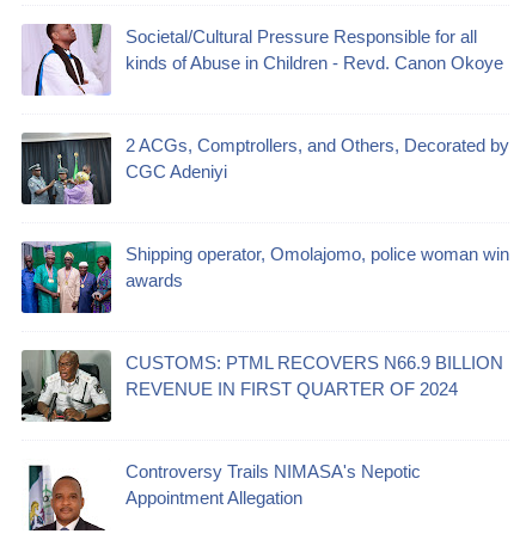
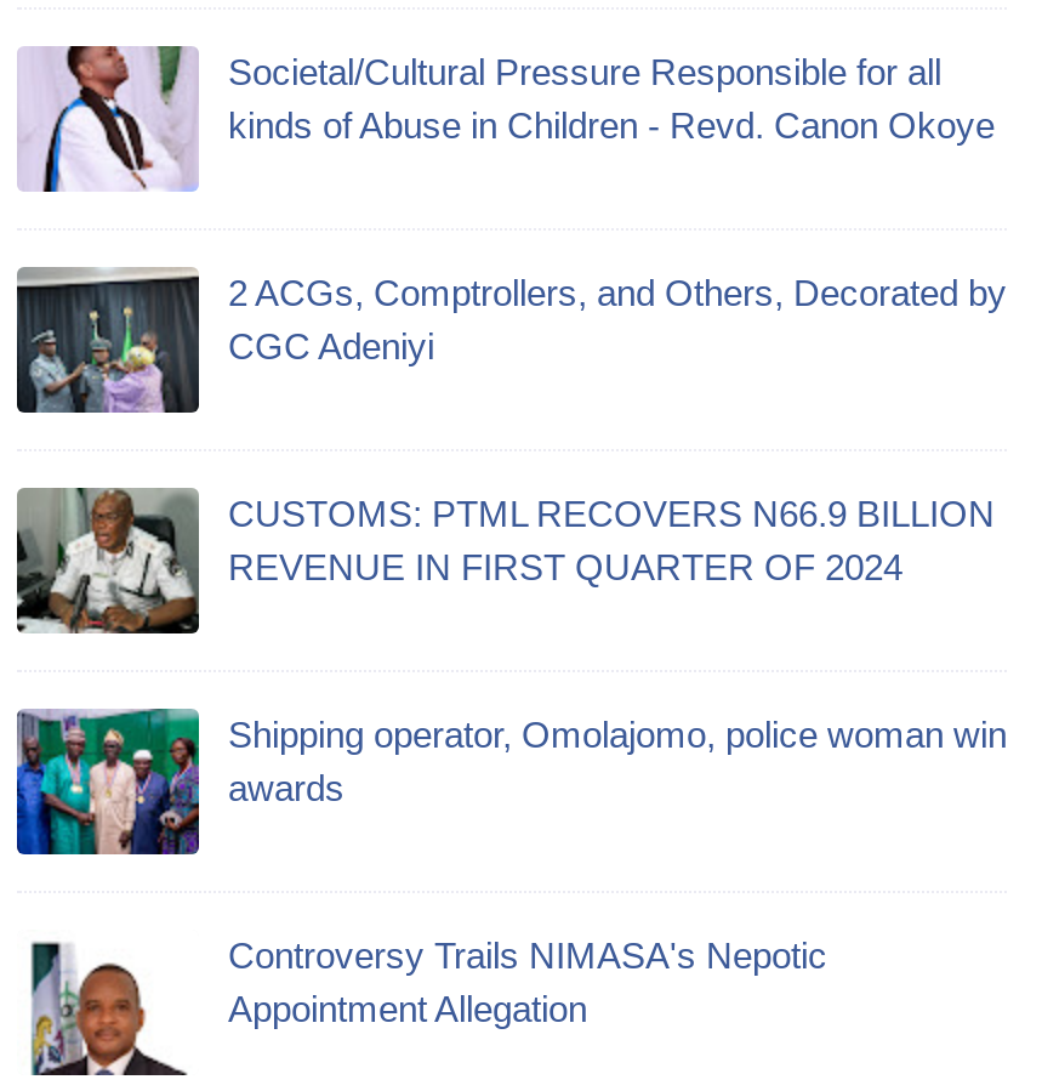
moved [19,239,509,315] -> [12,704,1007,859]: [image] | Shipping operator, Omolajomo, police woman win | awards
moved [20,349,503,423] -> [15,488,995,636]: [image] | CUSTOMS: PTML RECOVERS N66.9 BILLION | REVENUE IN FIRST QUARTER OF 2024

